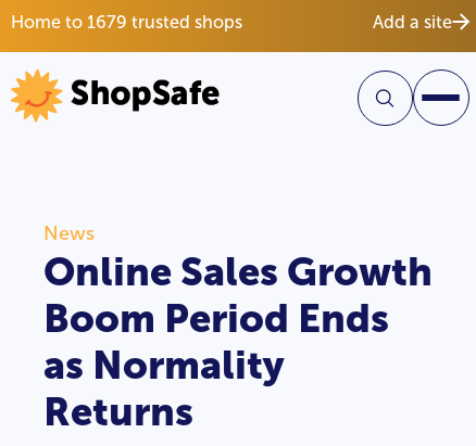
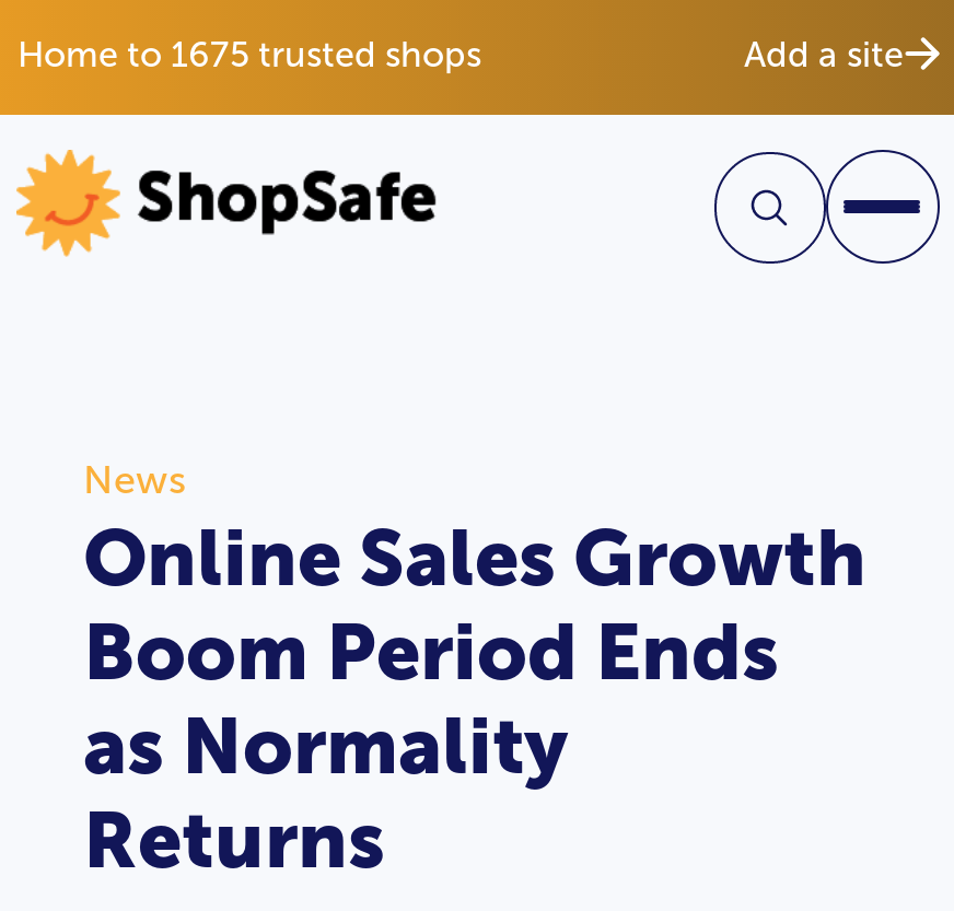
[11,13,243,31] Home to 1679 trusted shops -> [17,35,481,73] Home to 1675 trusted shops

